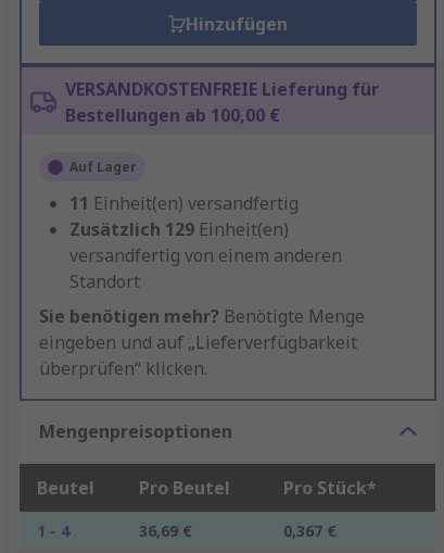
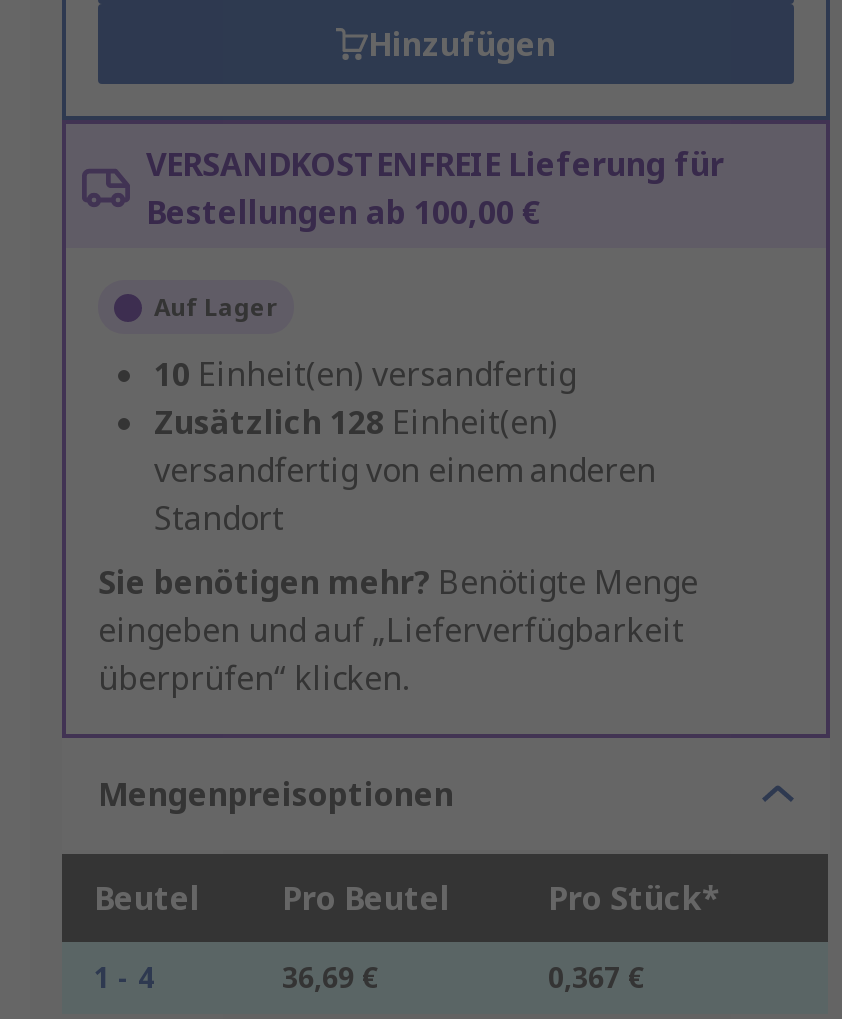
[69,192,299,216] 11 Einheit(en) versandfertig -> [154,353,576,397] 10 Einheit(en) versandfertig
[69,218,289,242] Zusätzlich 129 Einheit(en) -> [154,401,558,445] Zusätzlich 128 Einheit(en)

